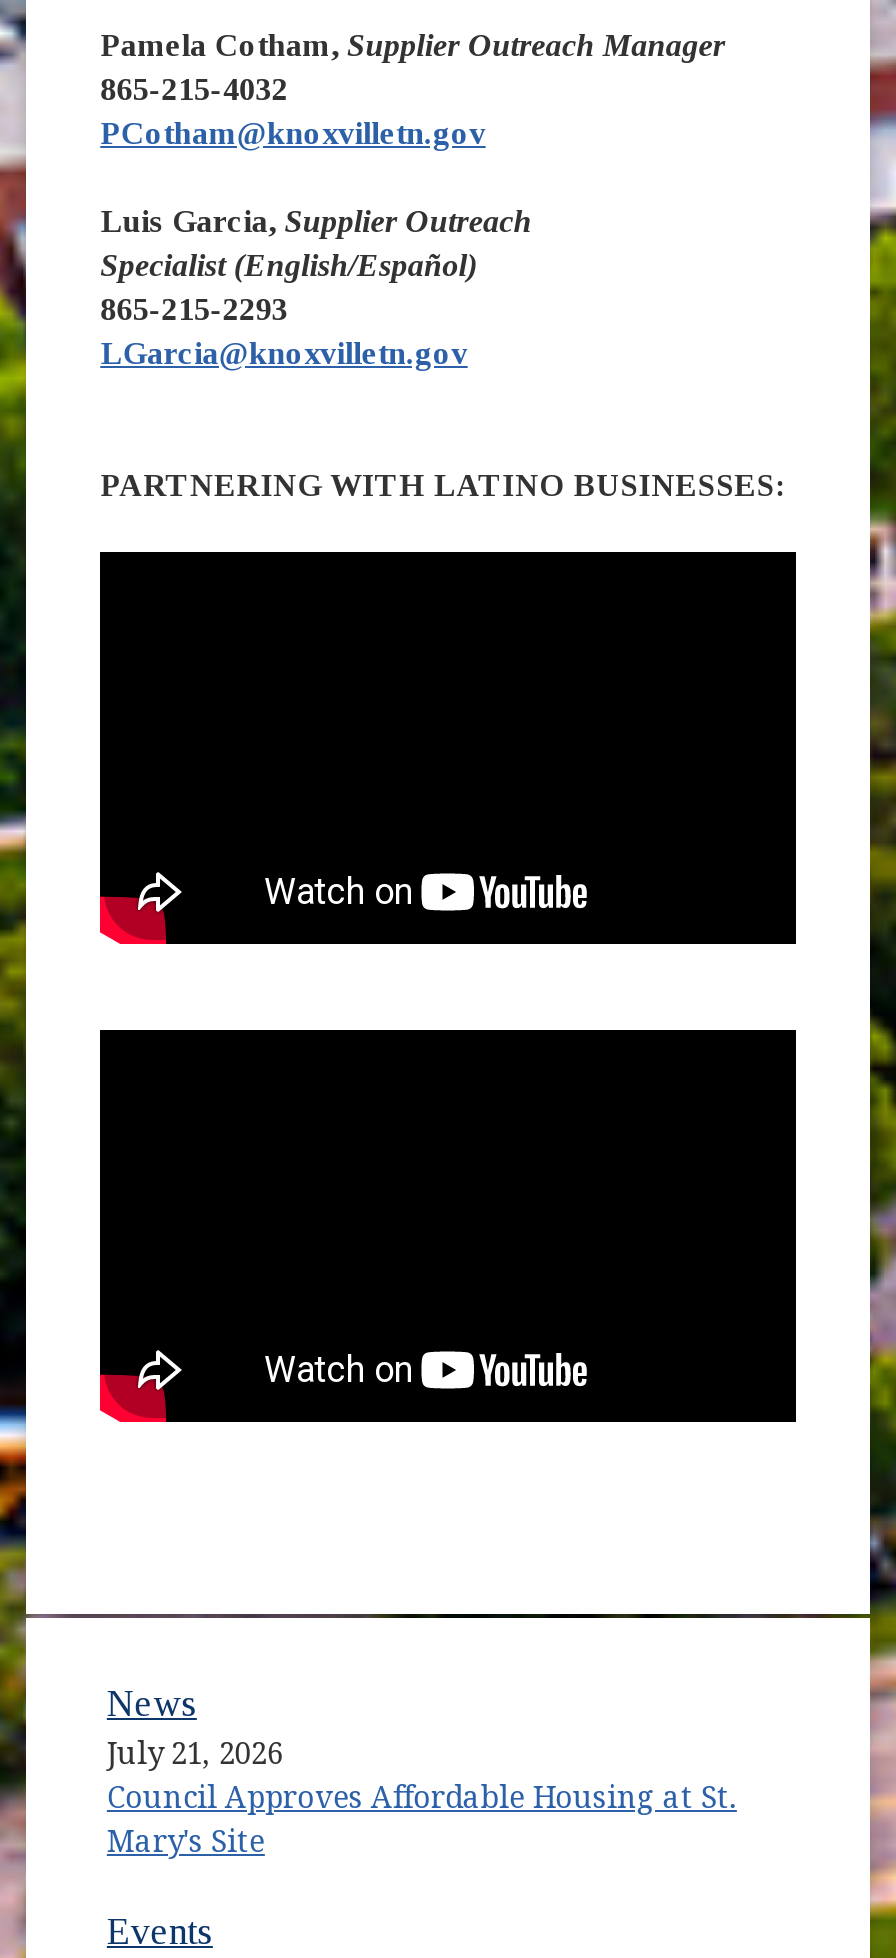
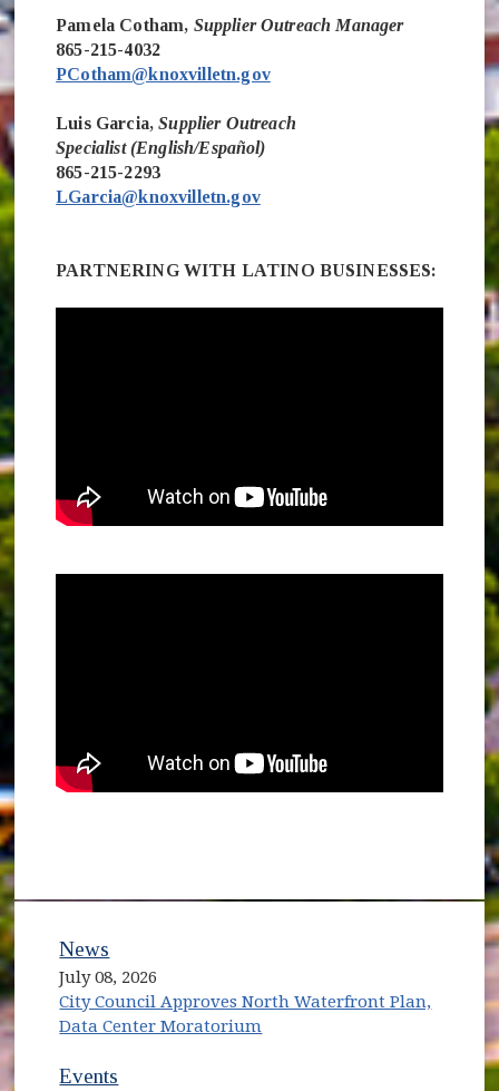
[107,1737,737,1861] July 21, 2026 | Council Approves Affordable Housing at St. | Mary's Site -> [59,968,432,1037] July 08, 2026 | City Council Approves North Waterfront Plan, | Data Center Moratorium

